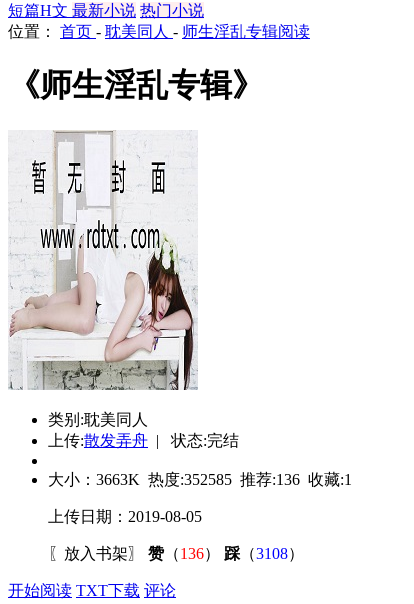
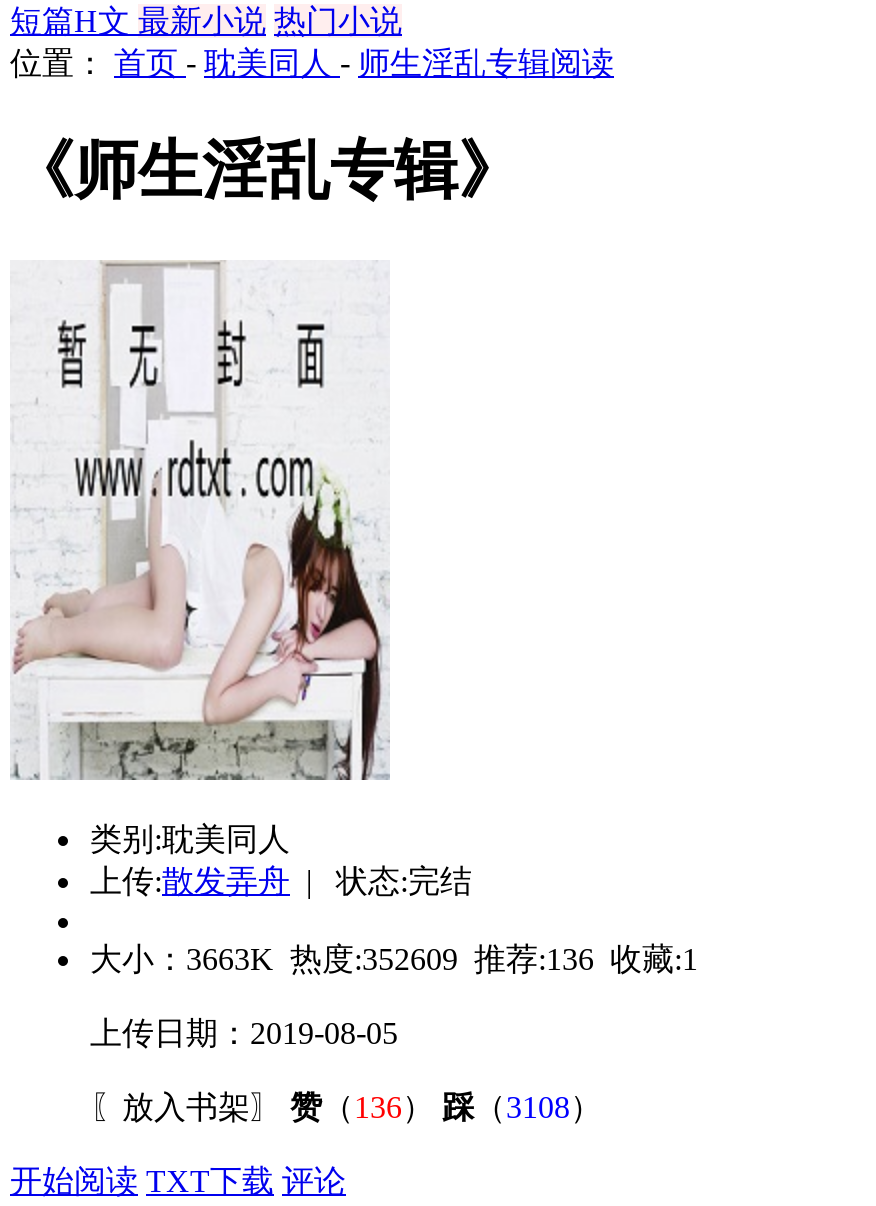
[48,471,352,488] 大小：3663K热度:352585推荐:136收藏:1 -> [90,941,698,975] 大小：3663K热度:352609推荐:136收藏:1

